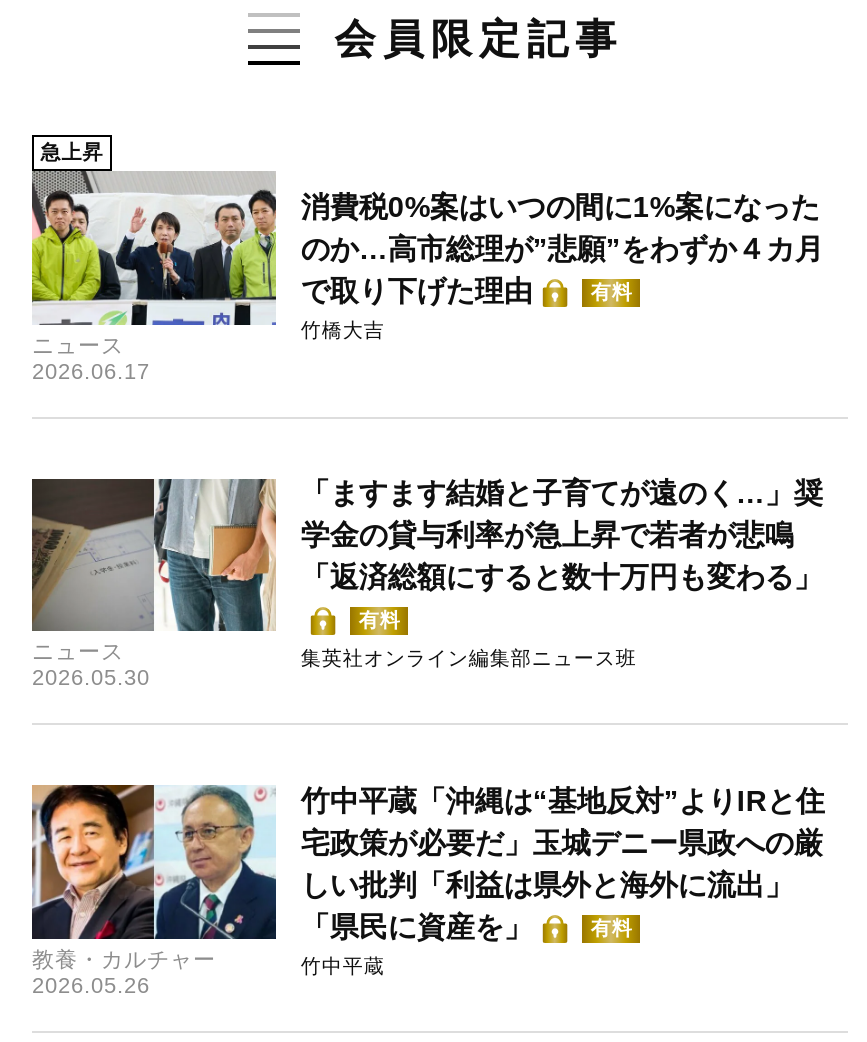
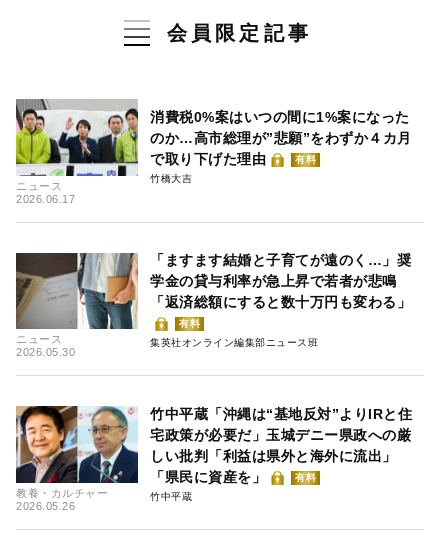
[41,142,104,164] 急上昇 -> none

